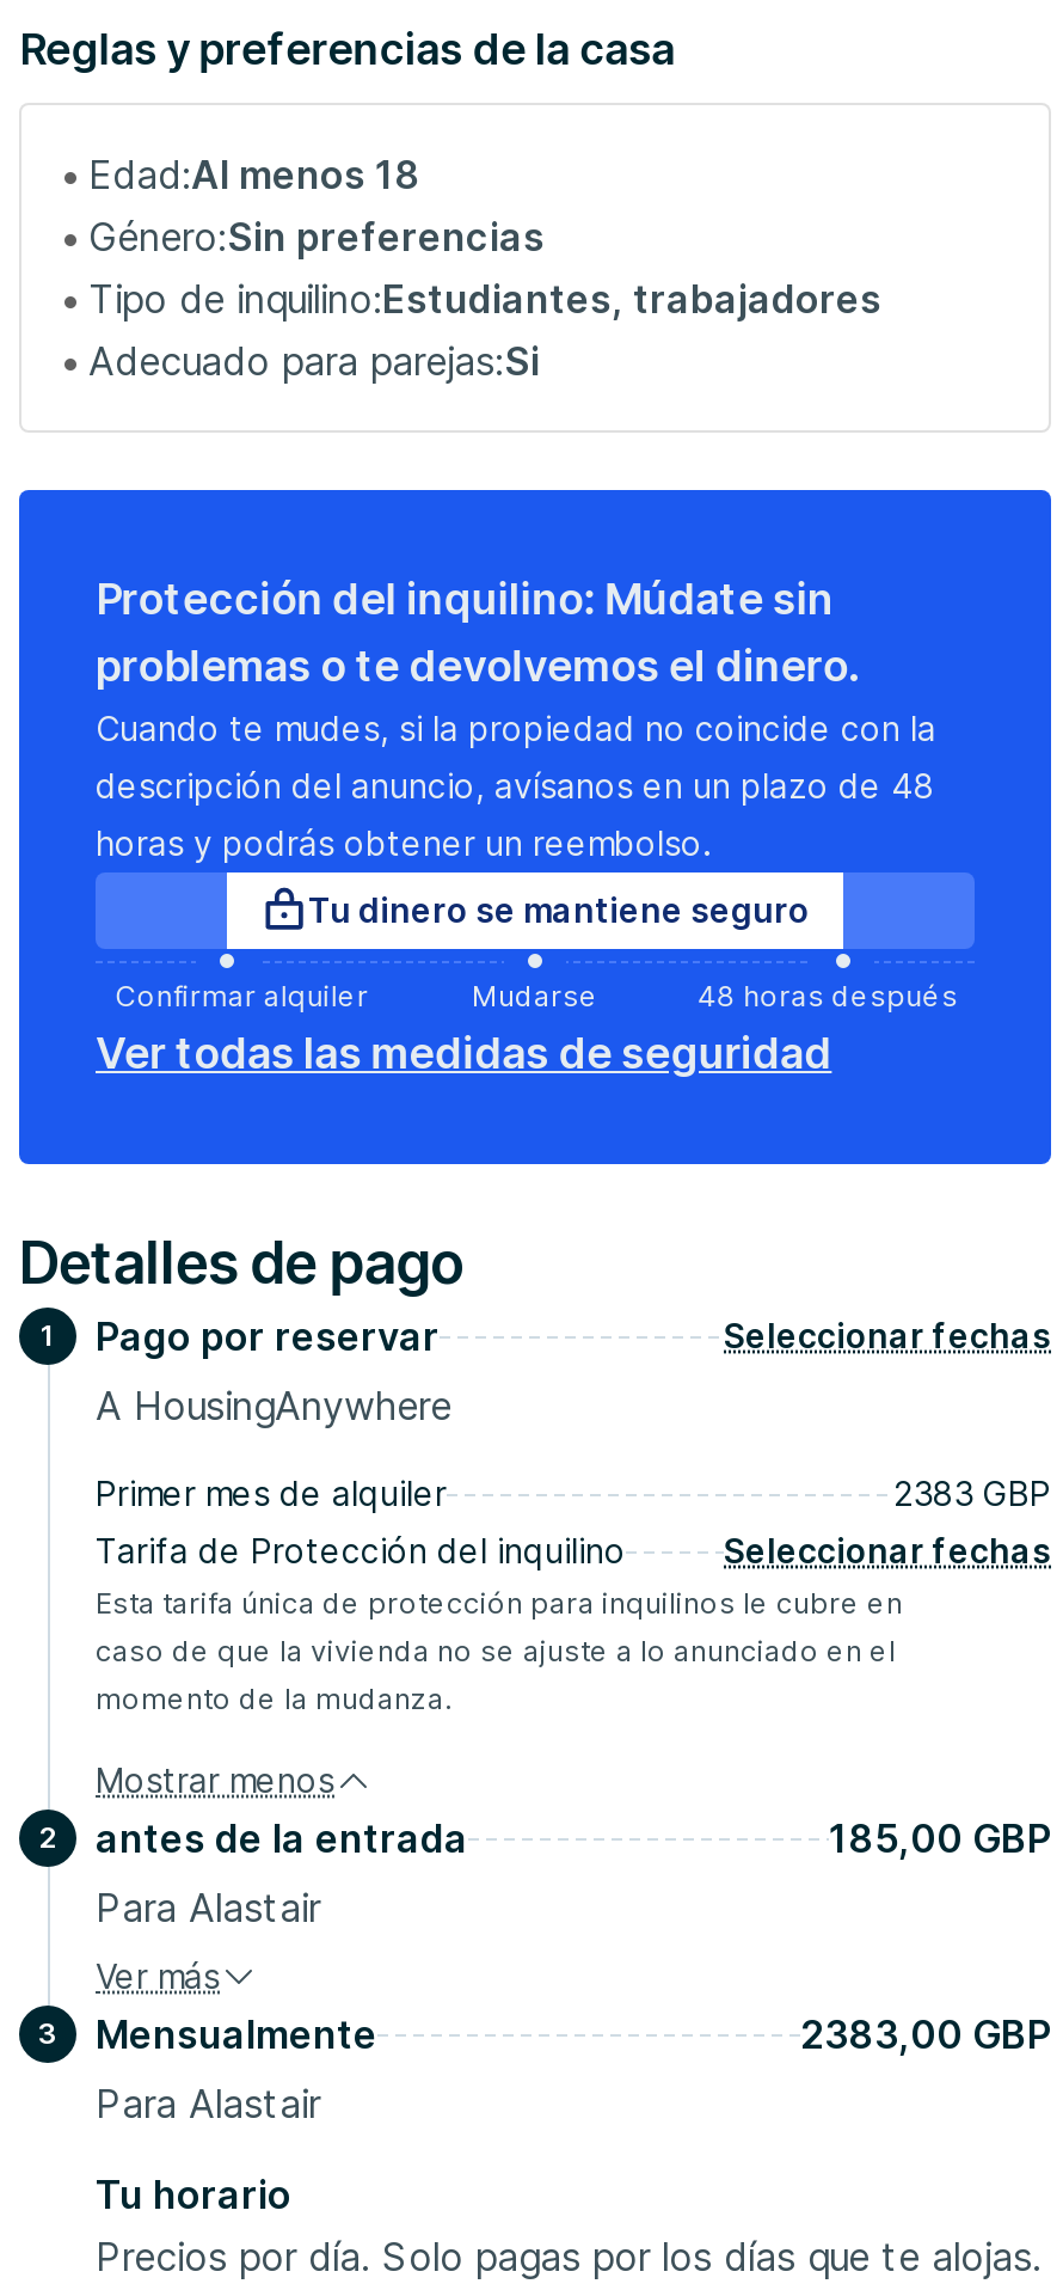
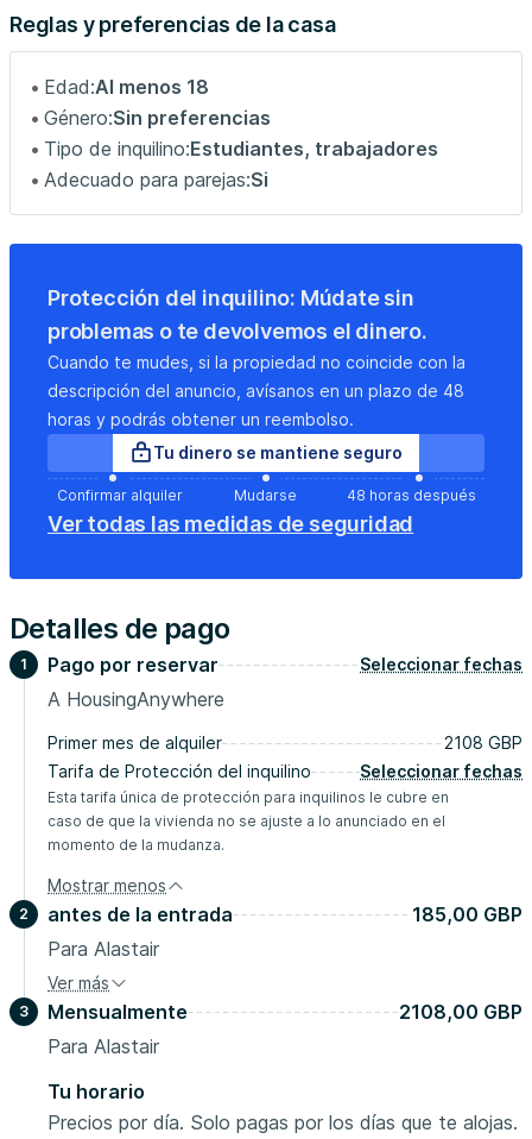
[893,1472,1051,1513] 2383 GBP -> [444,732,522,753] 2108 GBP
[800,2010,1051,2058] 2383,00 GBP -> [399,1000,522,1024] 2108,00 GBP

